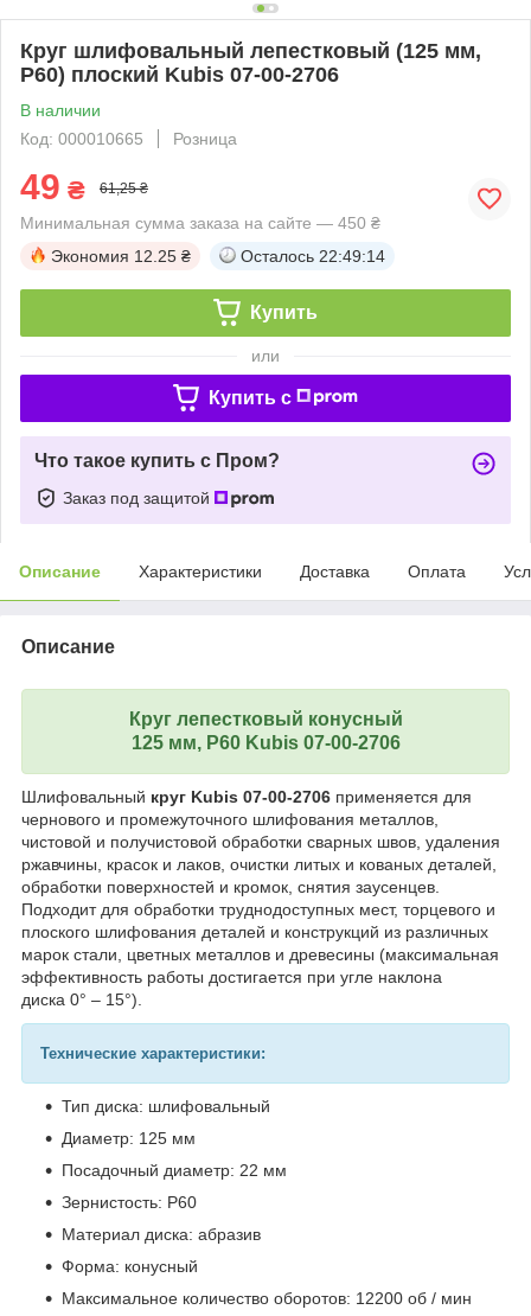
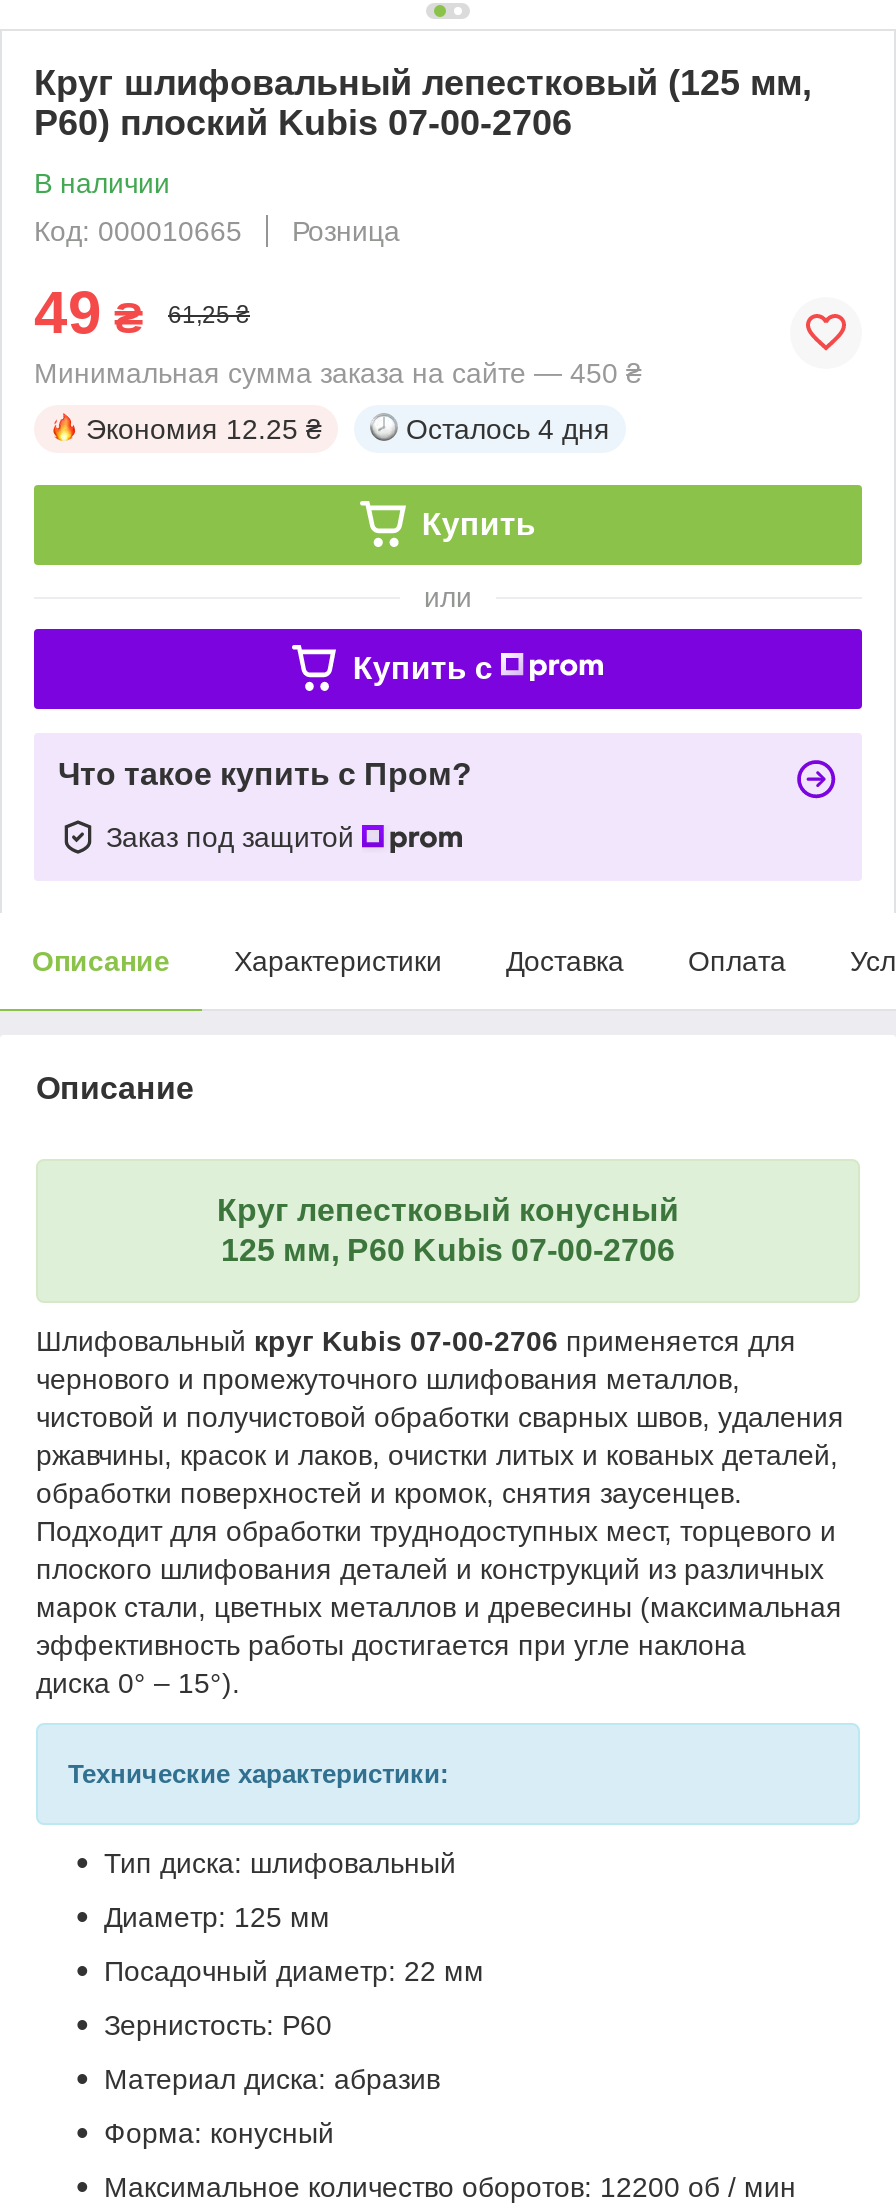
[241,246,385,265] Осталось 22:49:14 -> [406,413,610,445] Осталось 4 дня

